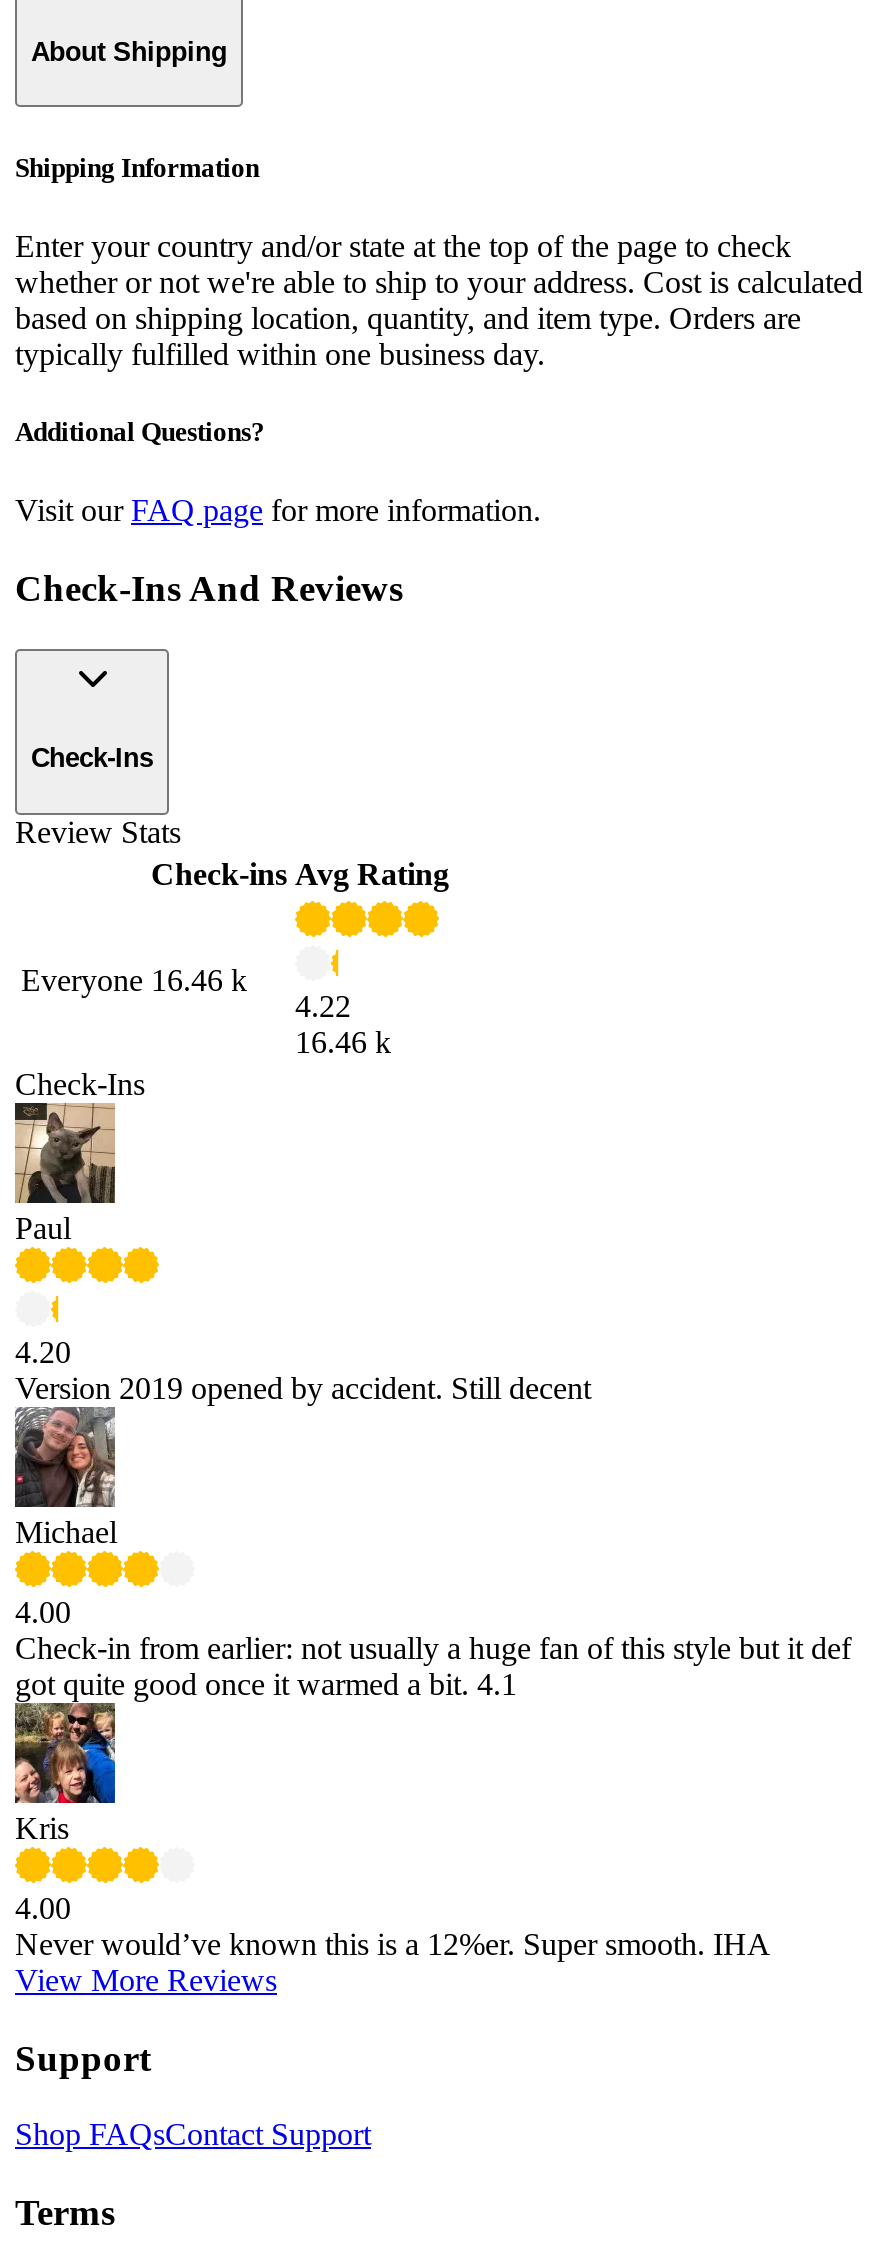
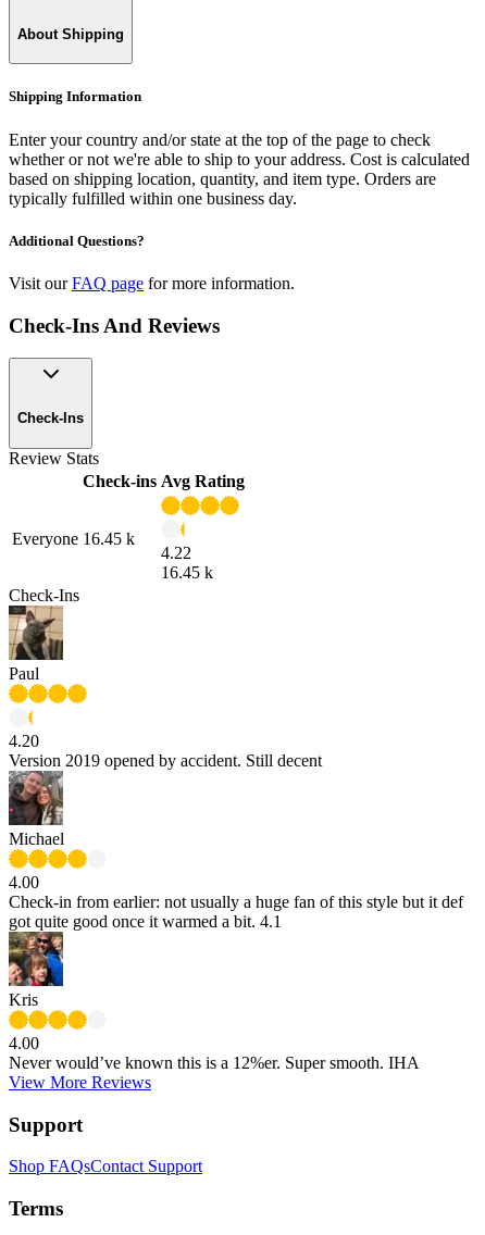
[21,963,247,997] Everyone 16.46 k -> [12,529,135,548] Everyone 16.45 k
[295,1025,391,1059] 16.46 k -> [161,563,213,581] 16.45 k

